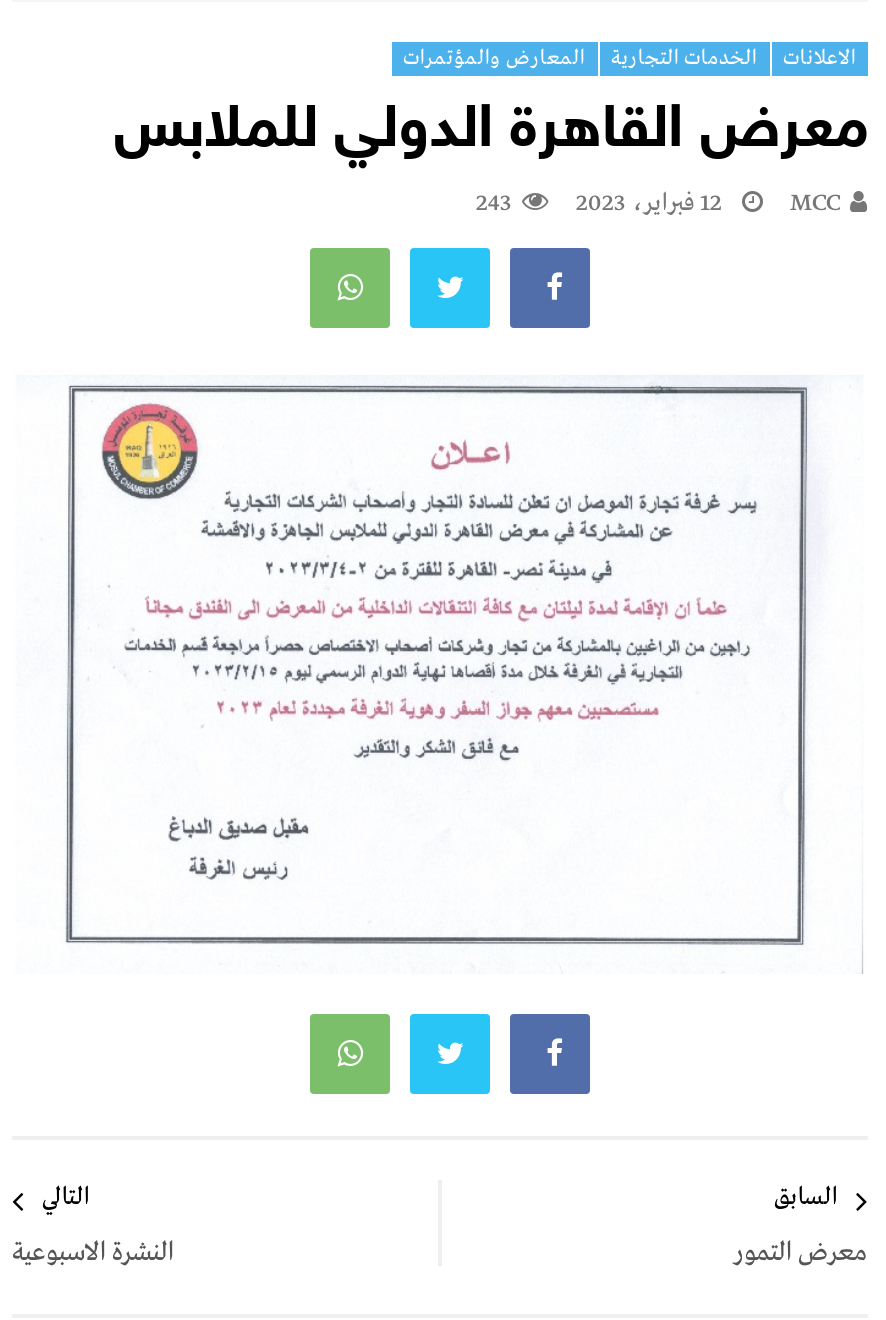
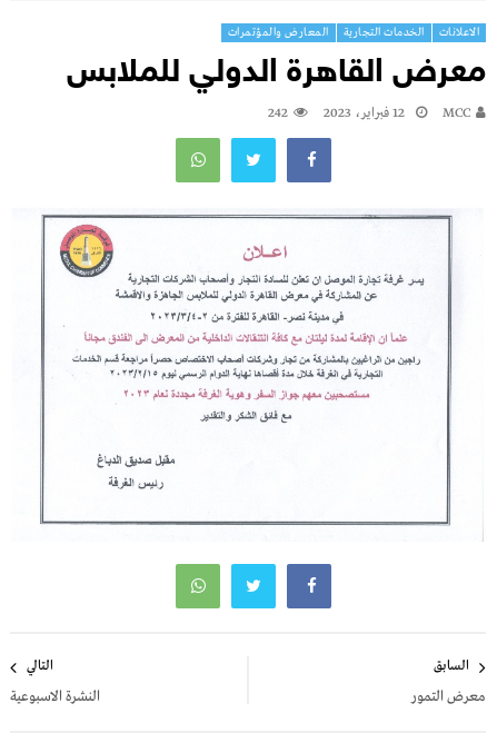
[476,188,512,220] 243 -> [268,105,288,122] 242

